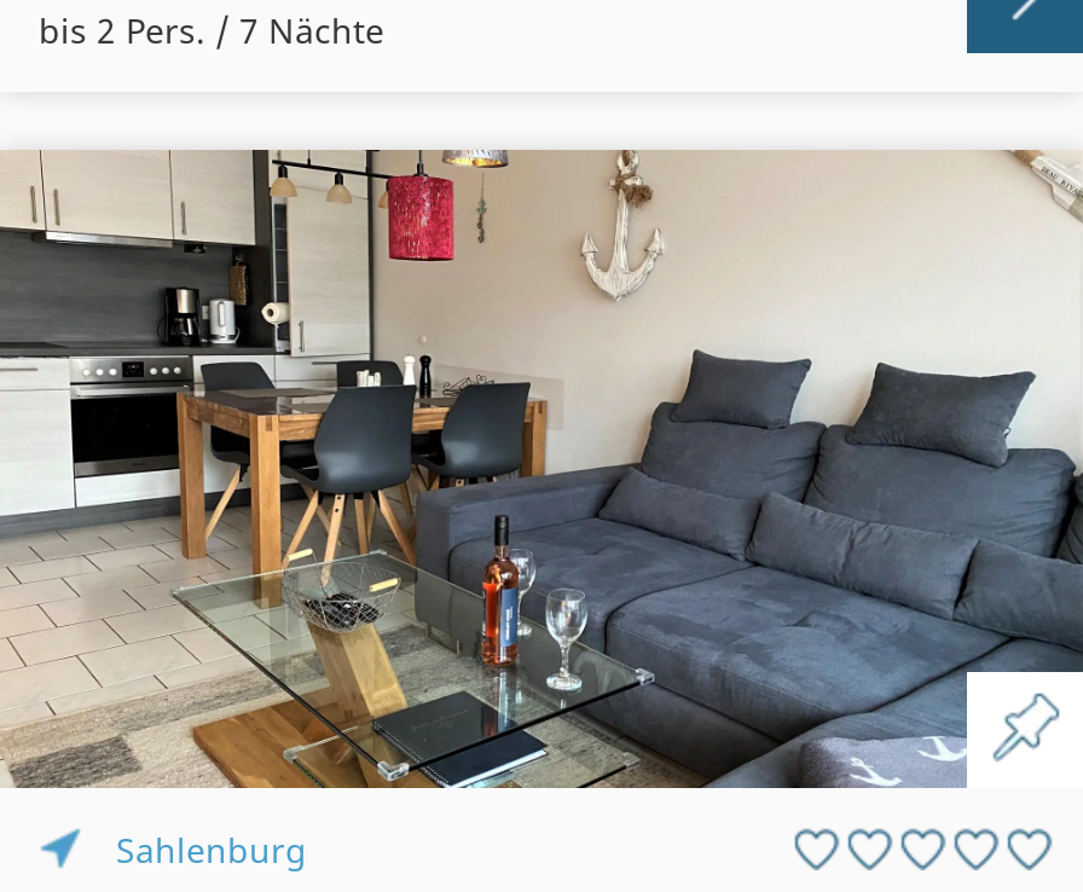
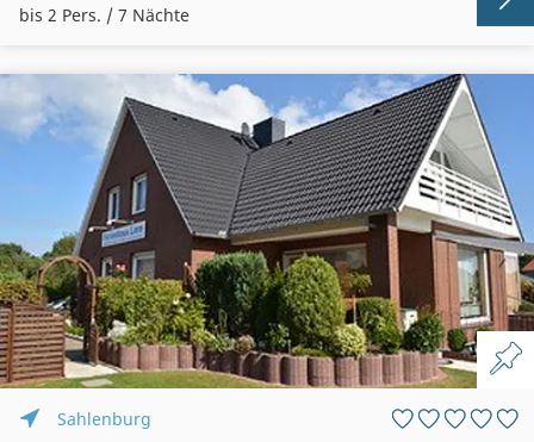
[7,147,1076,790] [image] -> [4,73,530,390] [image]

